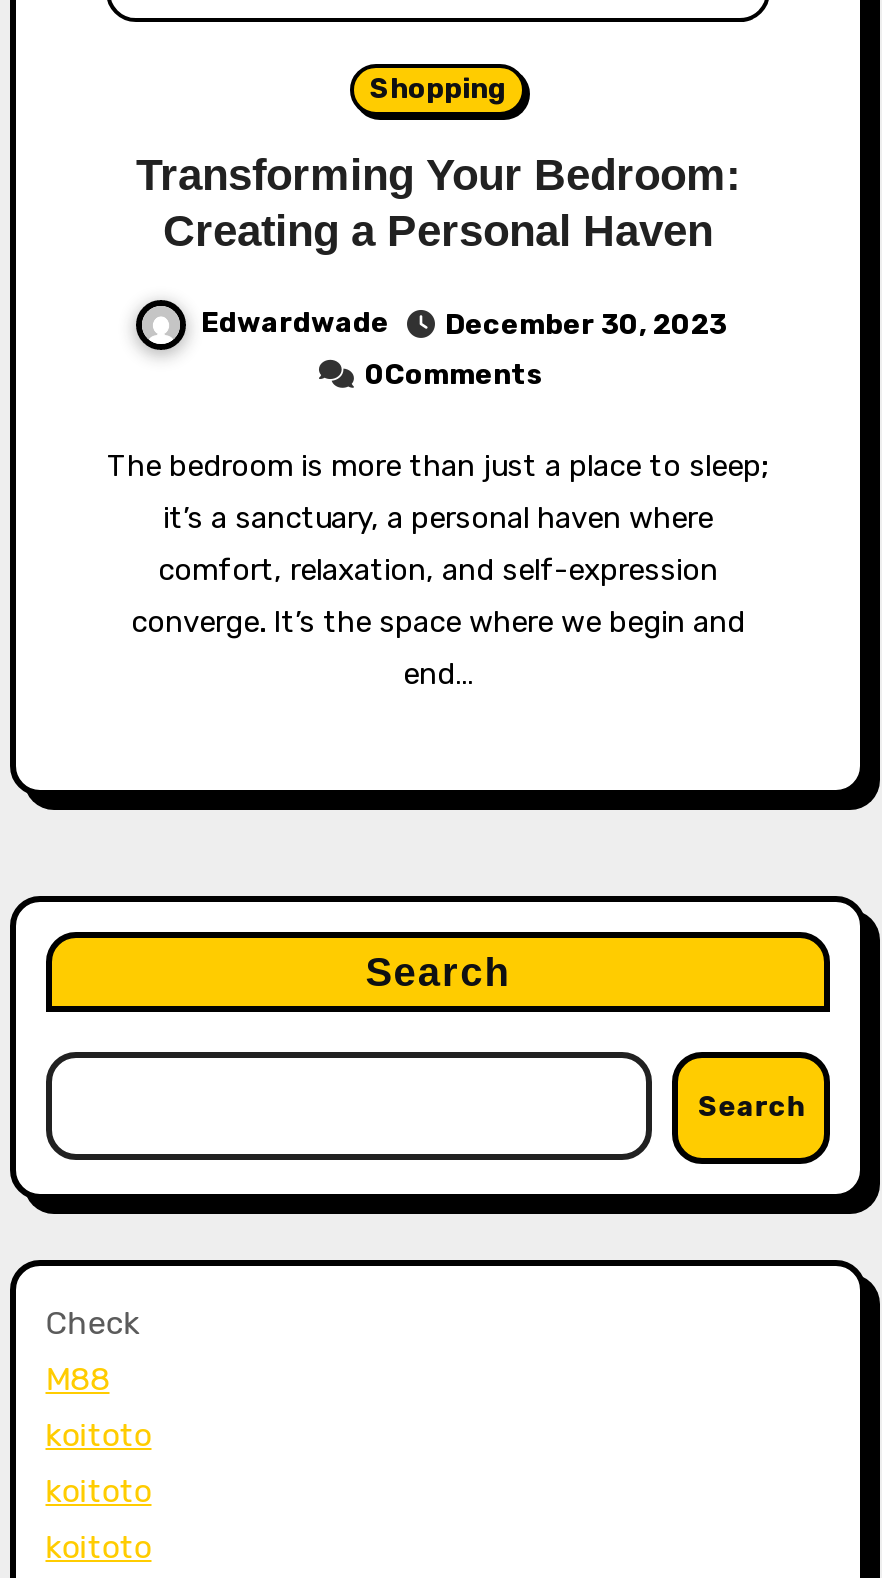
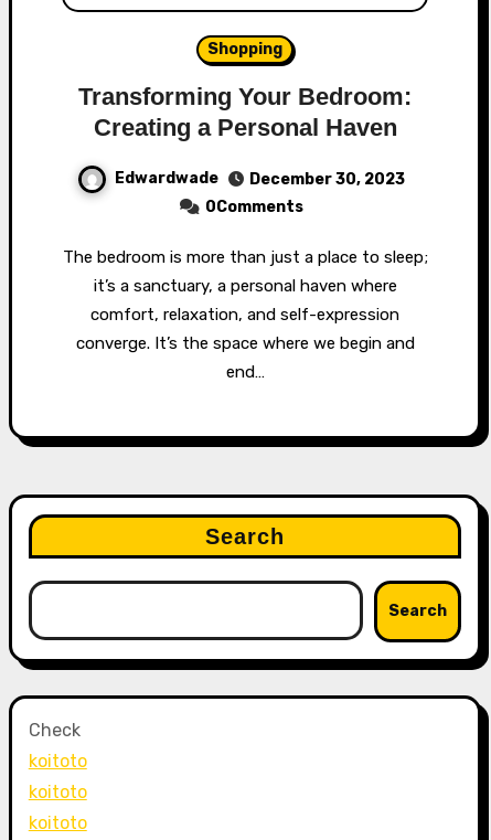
[46,1359,110,1397] M88 -> none

